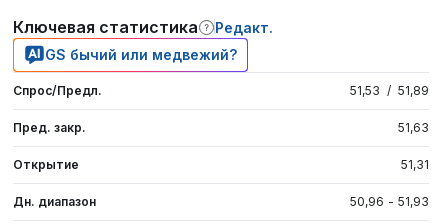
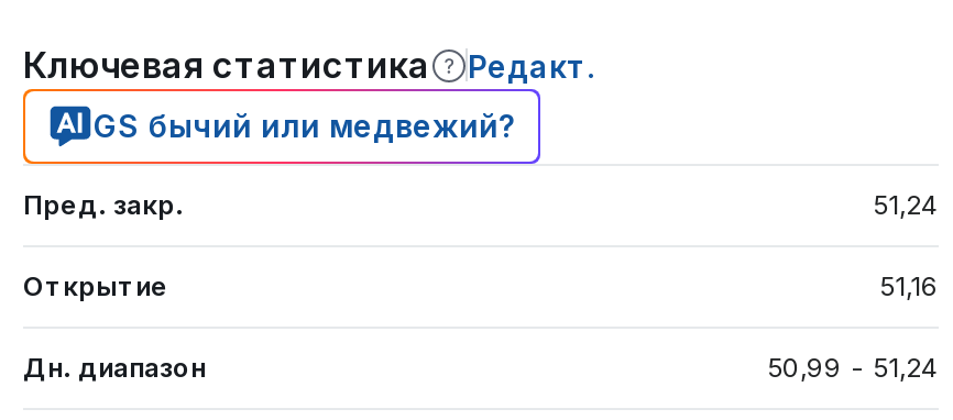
[13,83,429,98] Спрос/Предл. | 51,53 / 51,89 -> none
[398,120,429,135] 51,63 -> [873,188,939,221] 51,24
[401,157,429,172] 51,31 -> [879,269,939,302] 51,16
[350,194,429,209] 50,96 - 51,93 -> [767,350,939,383] 50,99 - 51,24

